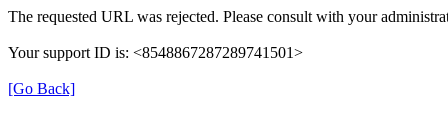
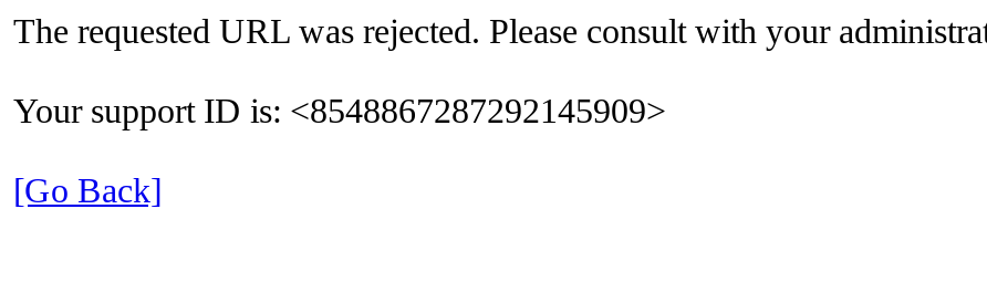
[8,44,303,61] Your support ID is: <8548867287289741501> -> [13,92,666,129] Your support ID is: <8548867287292145909>

